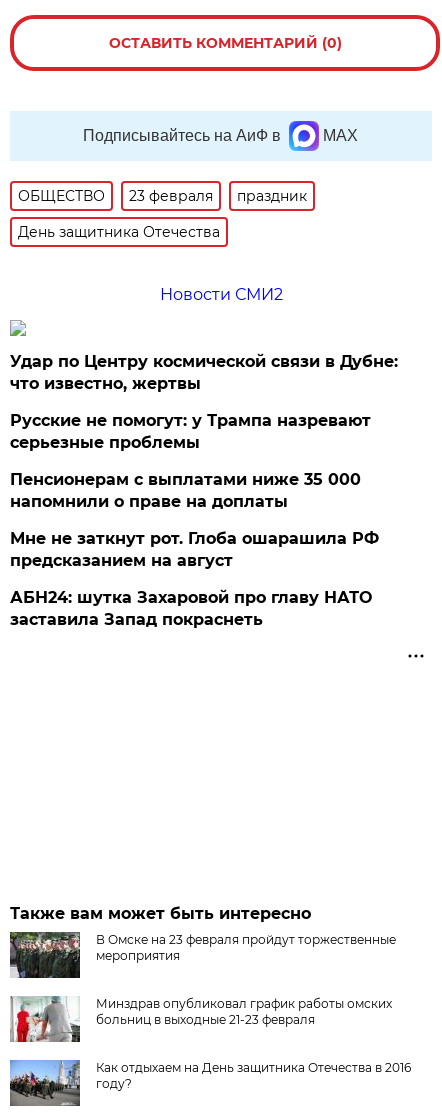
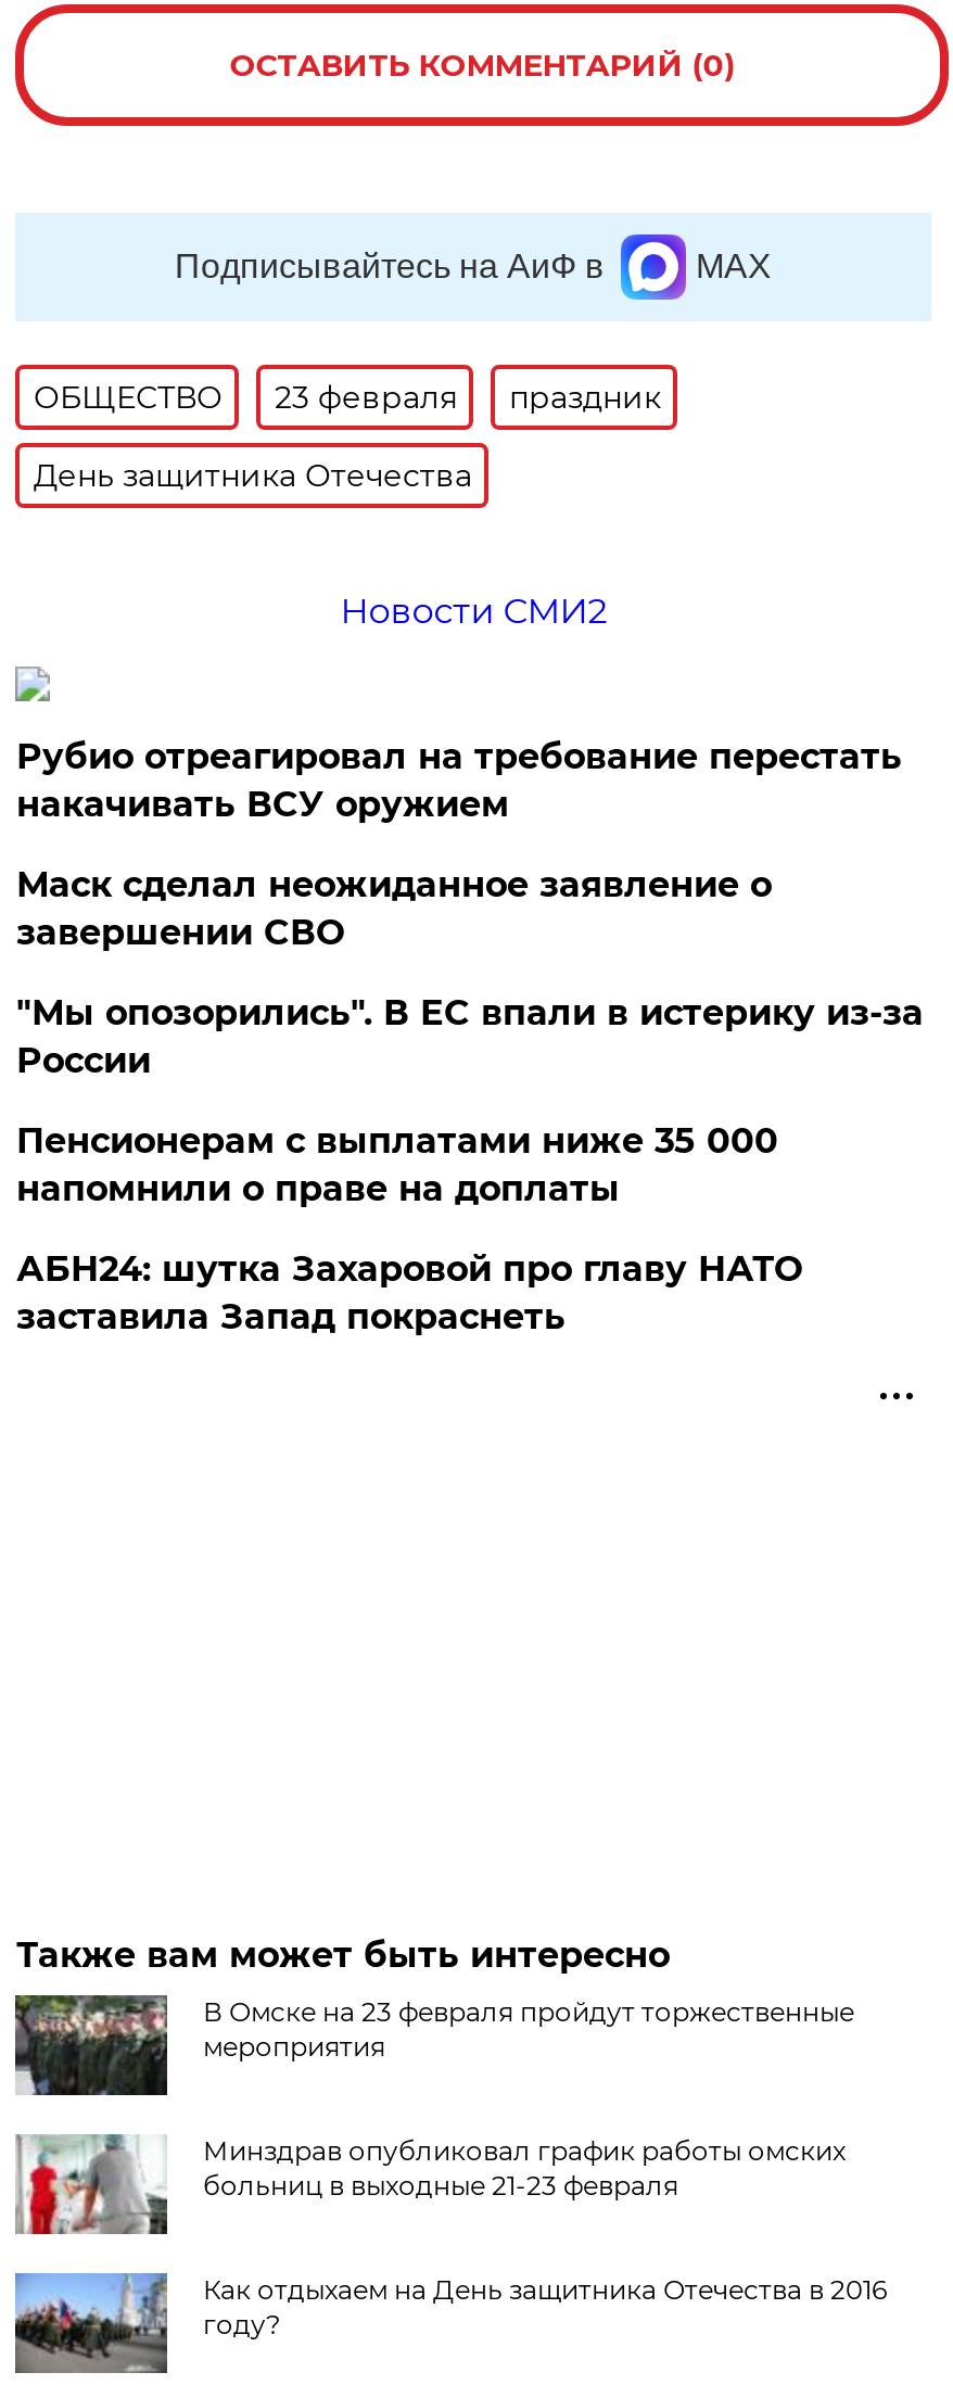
[10,352,398,452] Удар по Центру космической связи в Дубне: | что известно, жертвы | Русские не помогут: у Трампа назревают | серьезные проблемы -> [16,736,923,1081] Рубио отреагировал на требование перестать | накачивать ВСУ оружием | Маск сделал неожиданное заявление о | завершении СВО | "Мы опозорились". В ЕС впали в истерику из-за | России
moved [10,470,361,511] -> [16,1120,778,1209]: Пенсионерам с выплатами ниже 35 000 | напомнили о праве на доплаты
[10,529,379,570] Мне не заткнут рот. Глоба ошарашила РФ | предсказанием на август -> none

